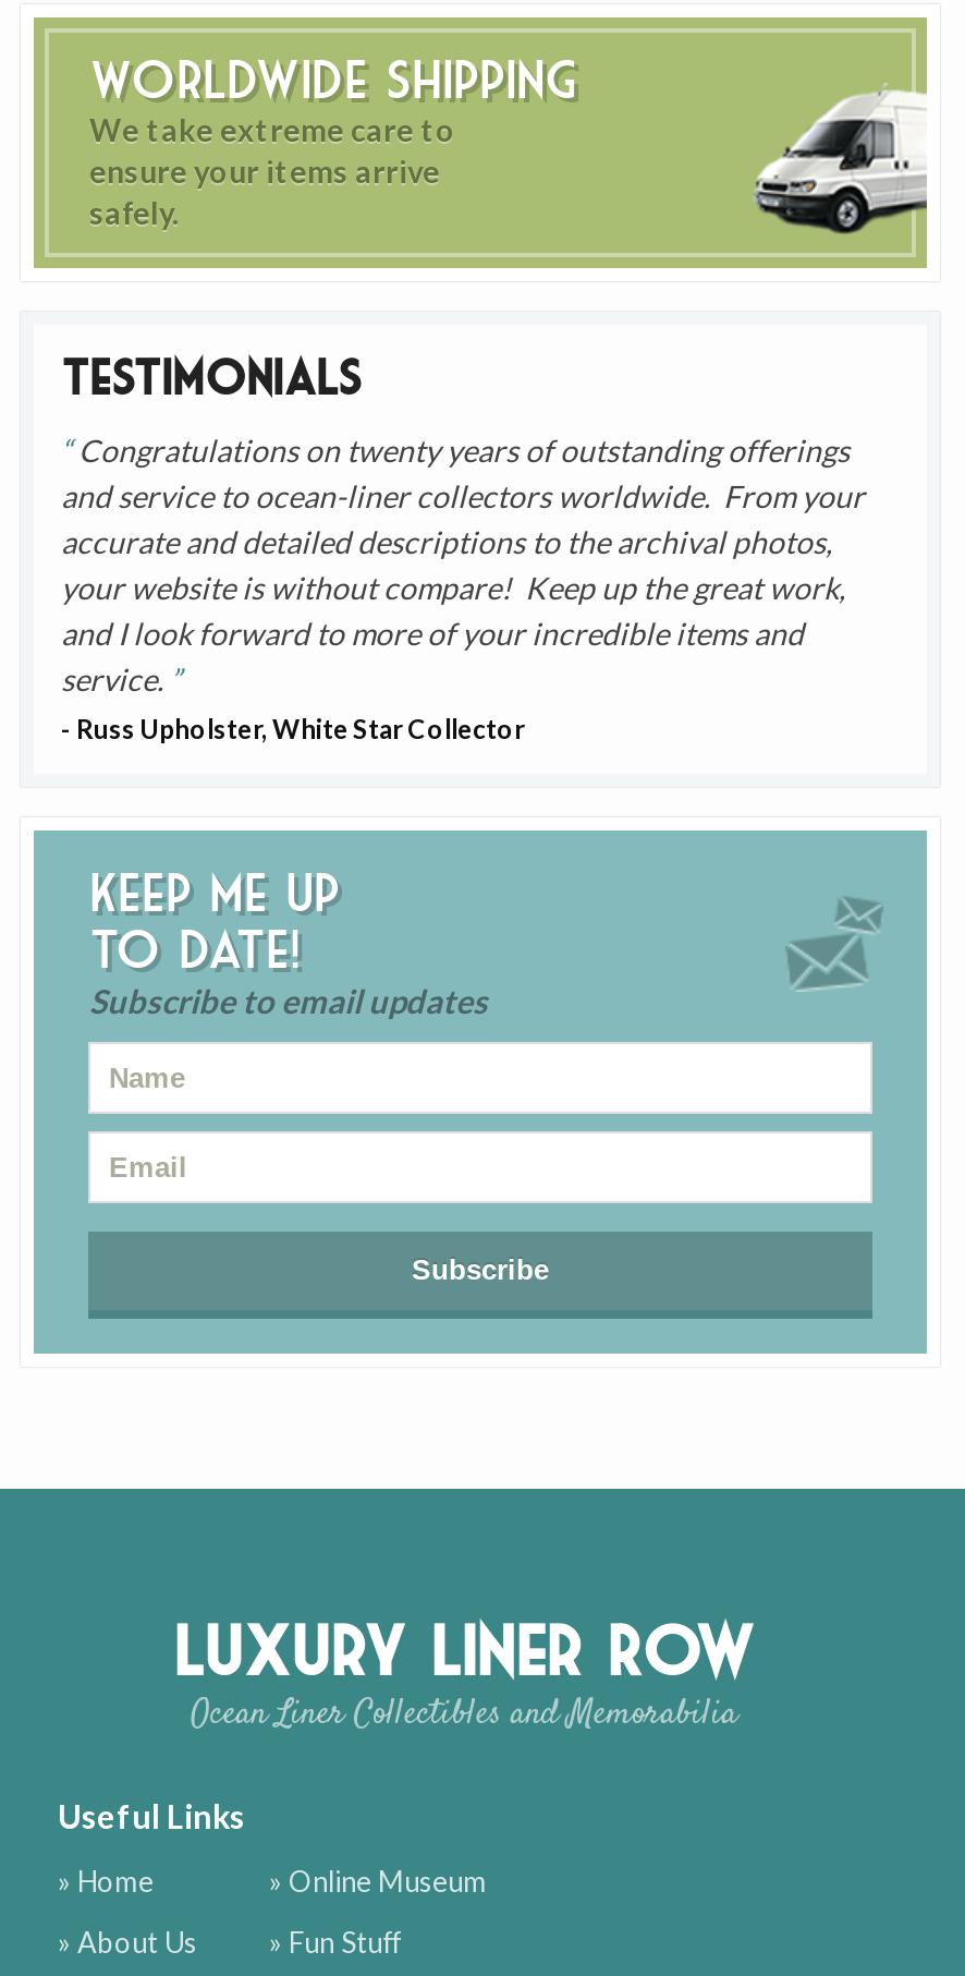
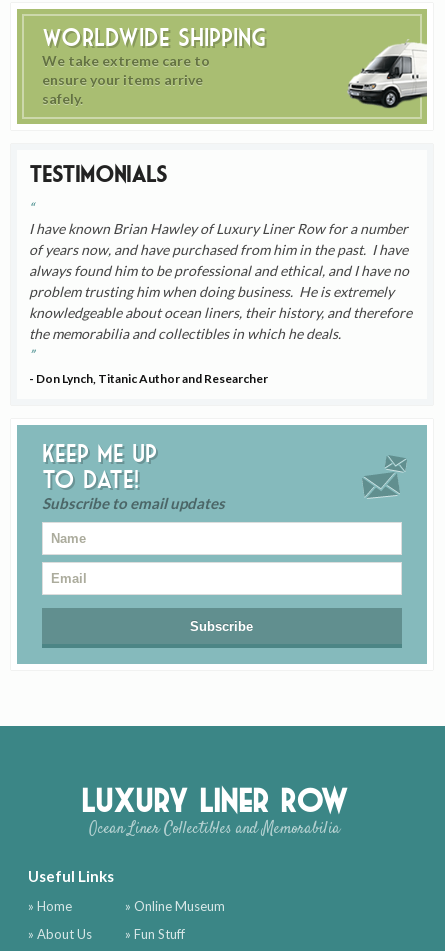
[61,432,865,747] Congratulations on twenty years of outstanding offerings | and service to ocean-liner collectors worldwide. From your | accurate and detailed descriptions to the archival photos, | your website is without compare! Keep up the great work, | and I look forward to more of your incredible items and | service. | - Russ Upholster, White Star Collector -> [29,220,412,386] I have known Brian Hawley of Luxury Liner Row for a number | of years now, and have purchased from him in the past. I have | always found him to be professional and ethical, and I have no | problem trusting him when doing business. He is extremely | knowledgeable about ocean liners, their history, and therefore | the memorabilia and collectibles in which he deals. | - Don Lynch, Titanic Author and Researcher

